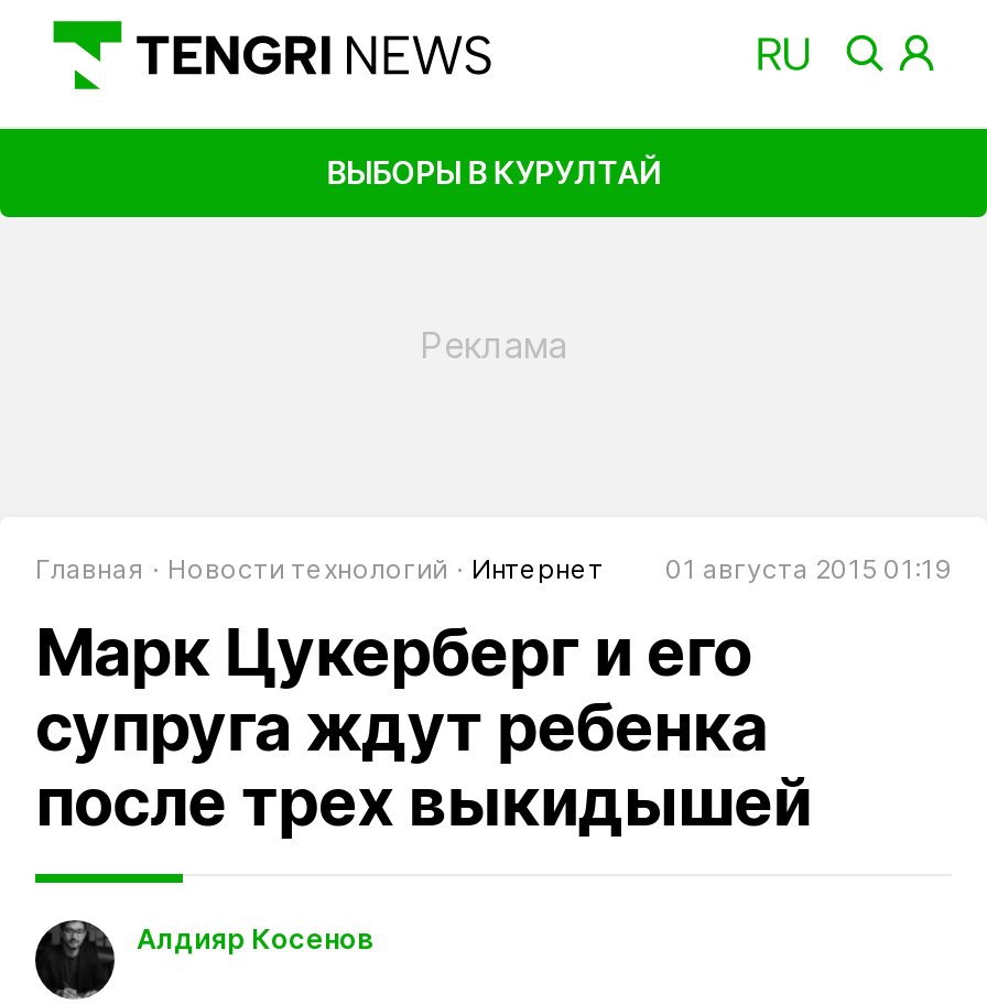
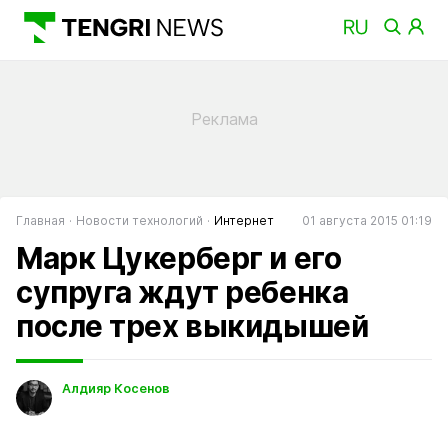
[327,153,660,190] ВЫБОРЫ В КУРУЛТАЙ -> none

